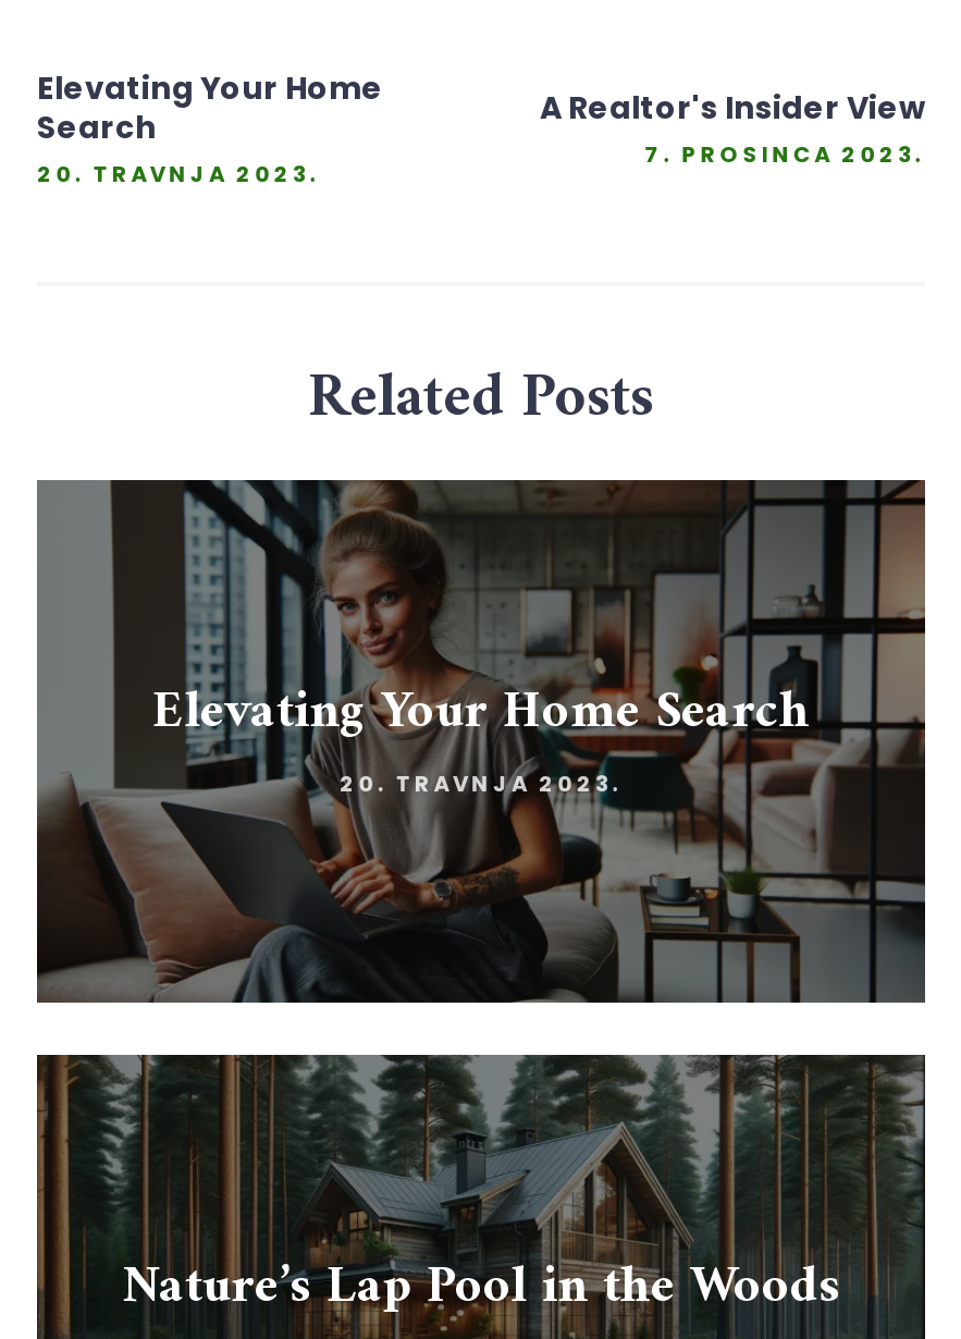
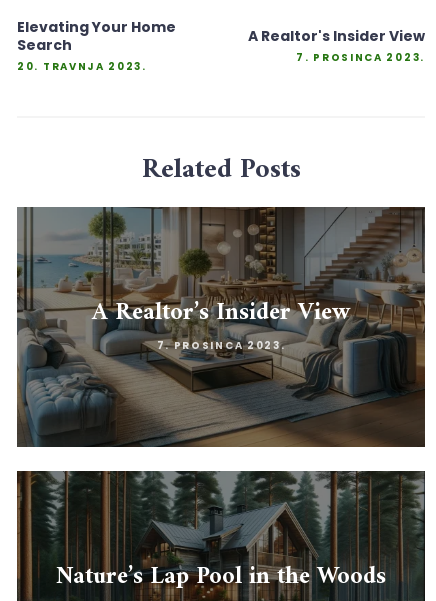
[35,479,925,1004] [image] | Elevating Your Home Search | 20. TRAVNJA 2023. -> [16,206,425,448] [image] | A Realtor’s Insider View | 7. PROSINCA 2023.

